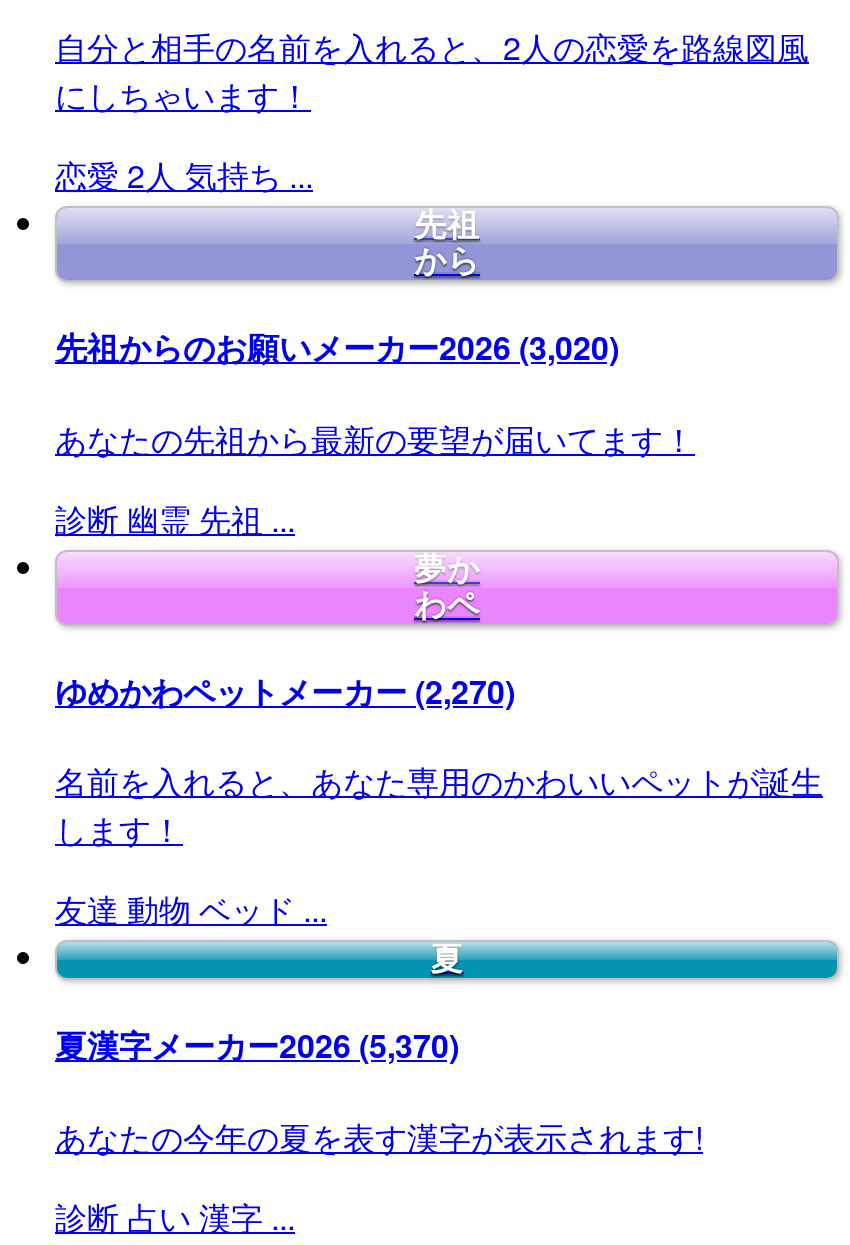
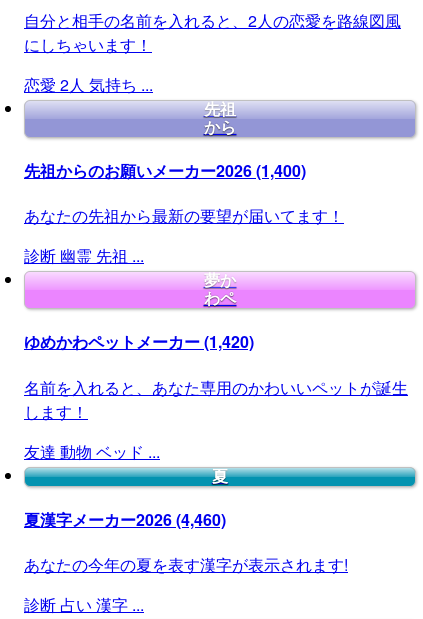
[55,325,619,371] 先祖からのお願いメーカー2026 (3,020) -> [24,159,306,182] 先祖からのお願いメーカー2026 (1,400)
[55,668,515,714] ゆめかわペットメーカー(2,270) -> [24,330,254,353] ゆめかわペットメーカー(1,420)
[55,1023,459,1069] 夏漢字メーカー2026 (5,370) -> [24,508,226,531] 夏漢字メーカー2026 (4,460)

